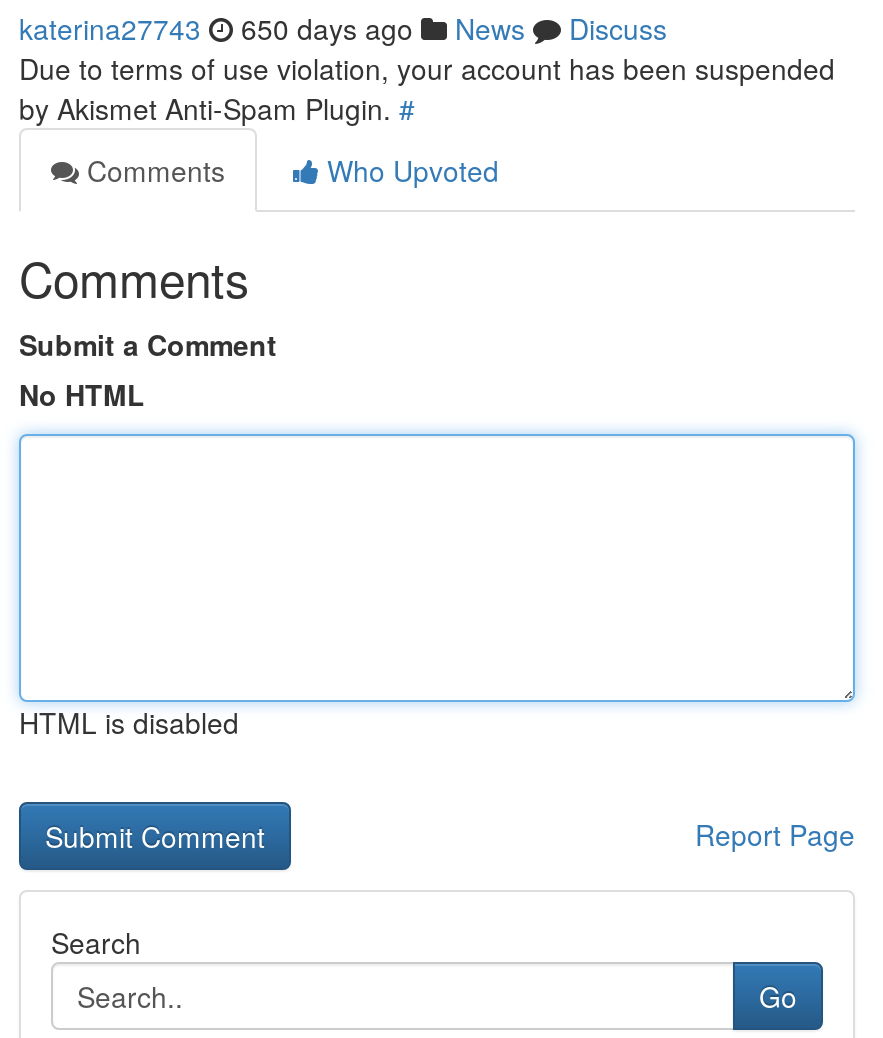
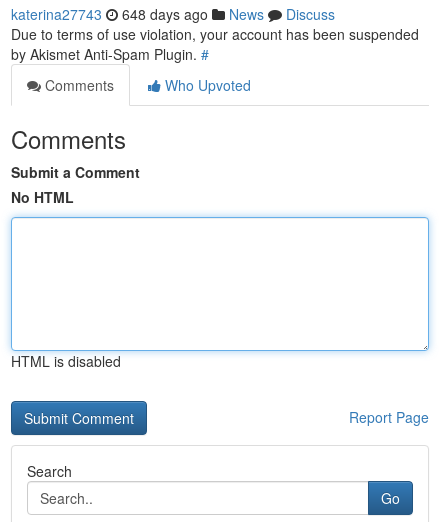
[19,8,667,48] katerina27743 650 days ago News Discuss -> [11,4,335,24] katerina27743 648 days ago News Discuss

